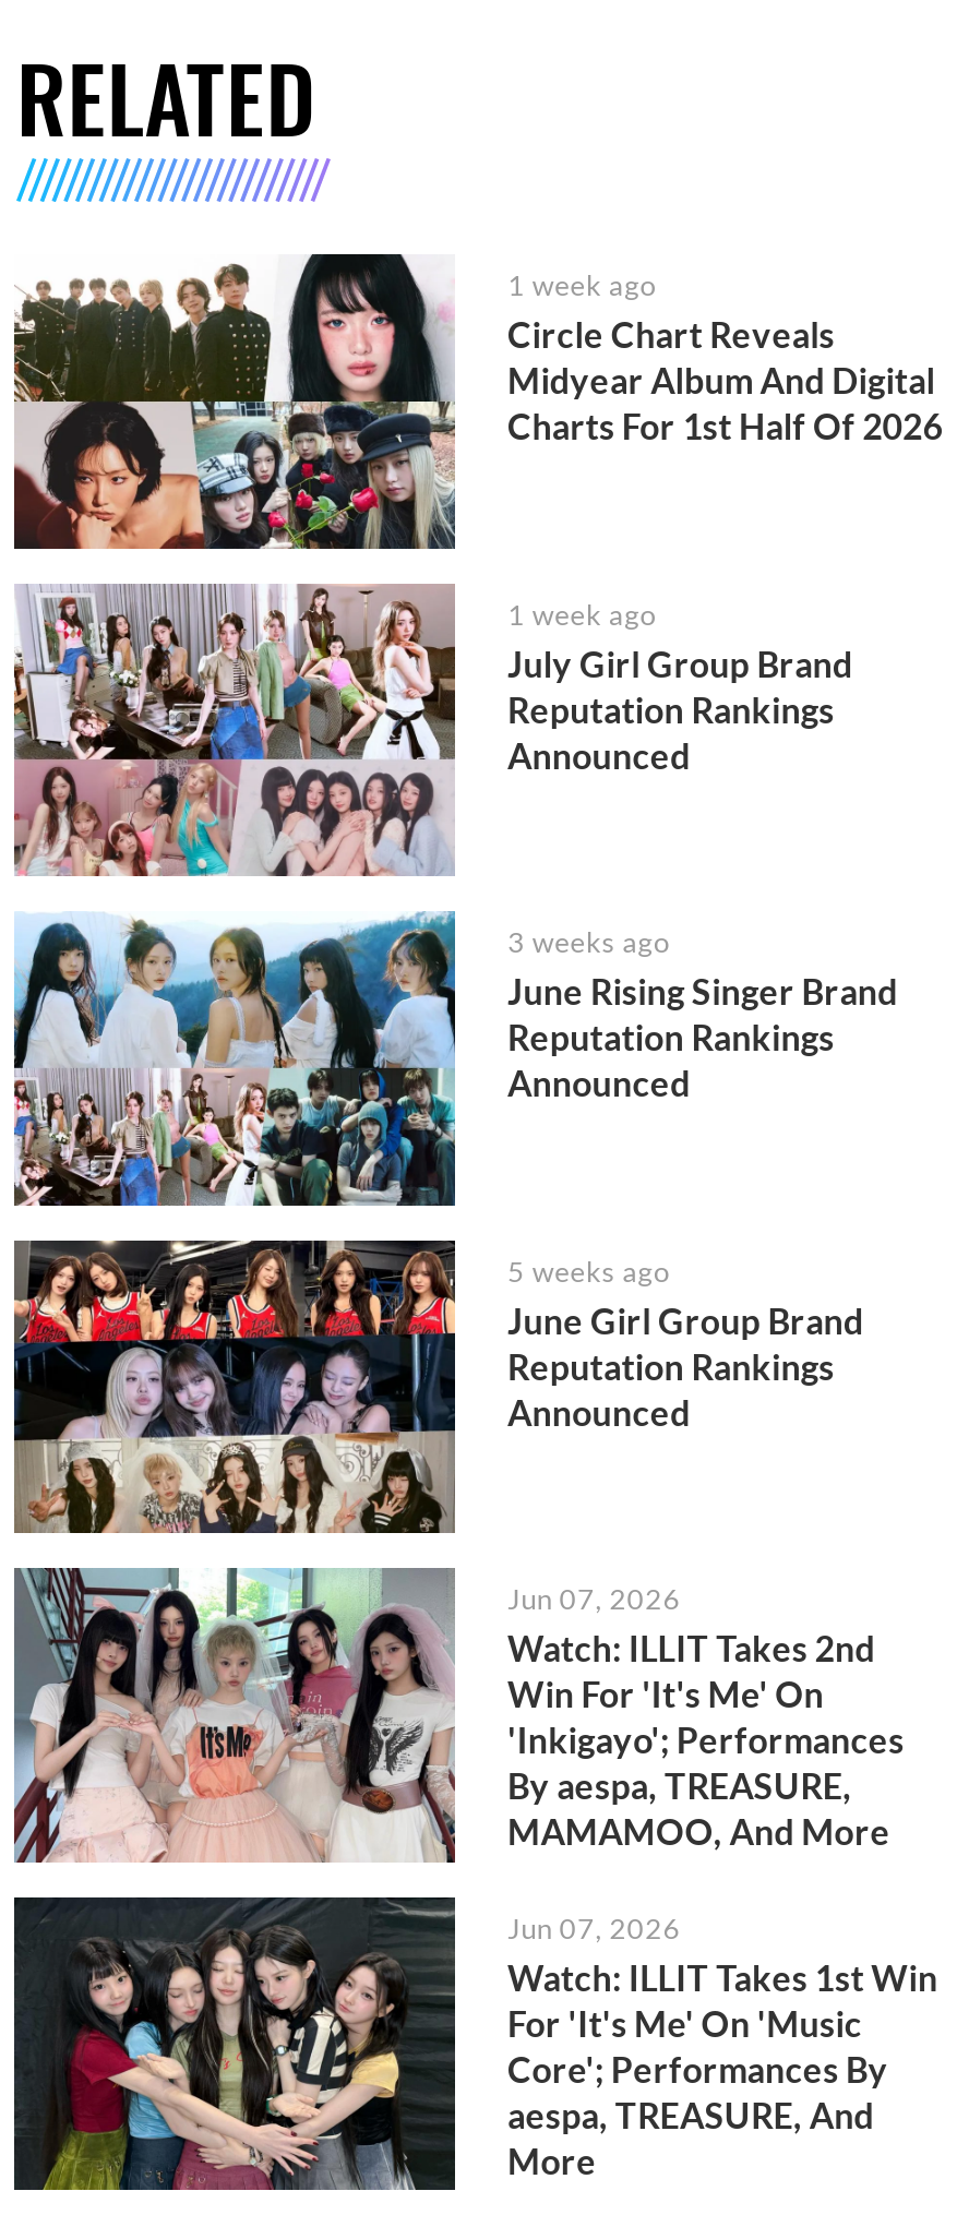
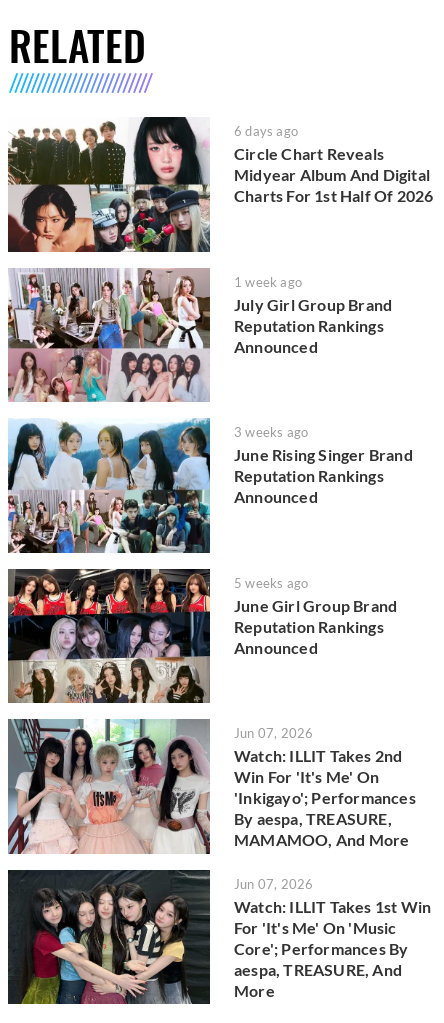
[507,267,656,302] 1 week ago -> [234,123,298,139] 6 days ago

